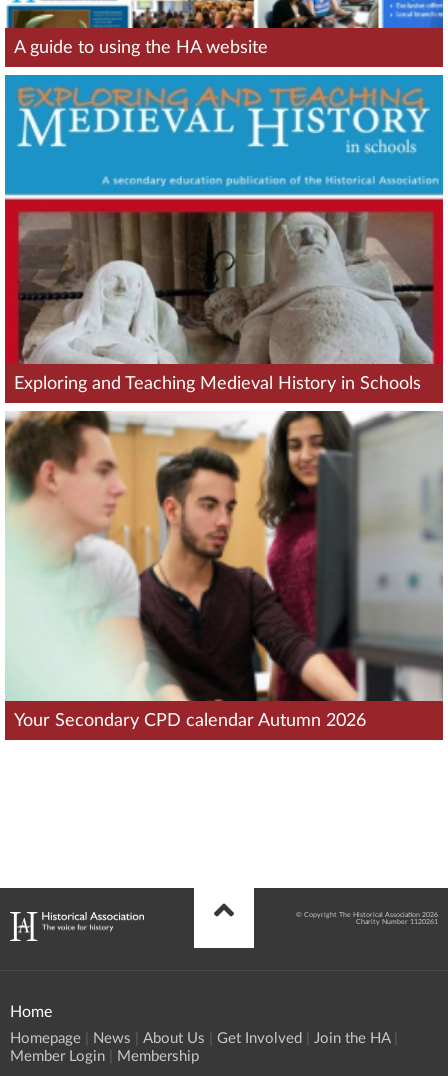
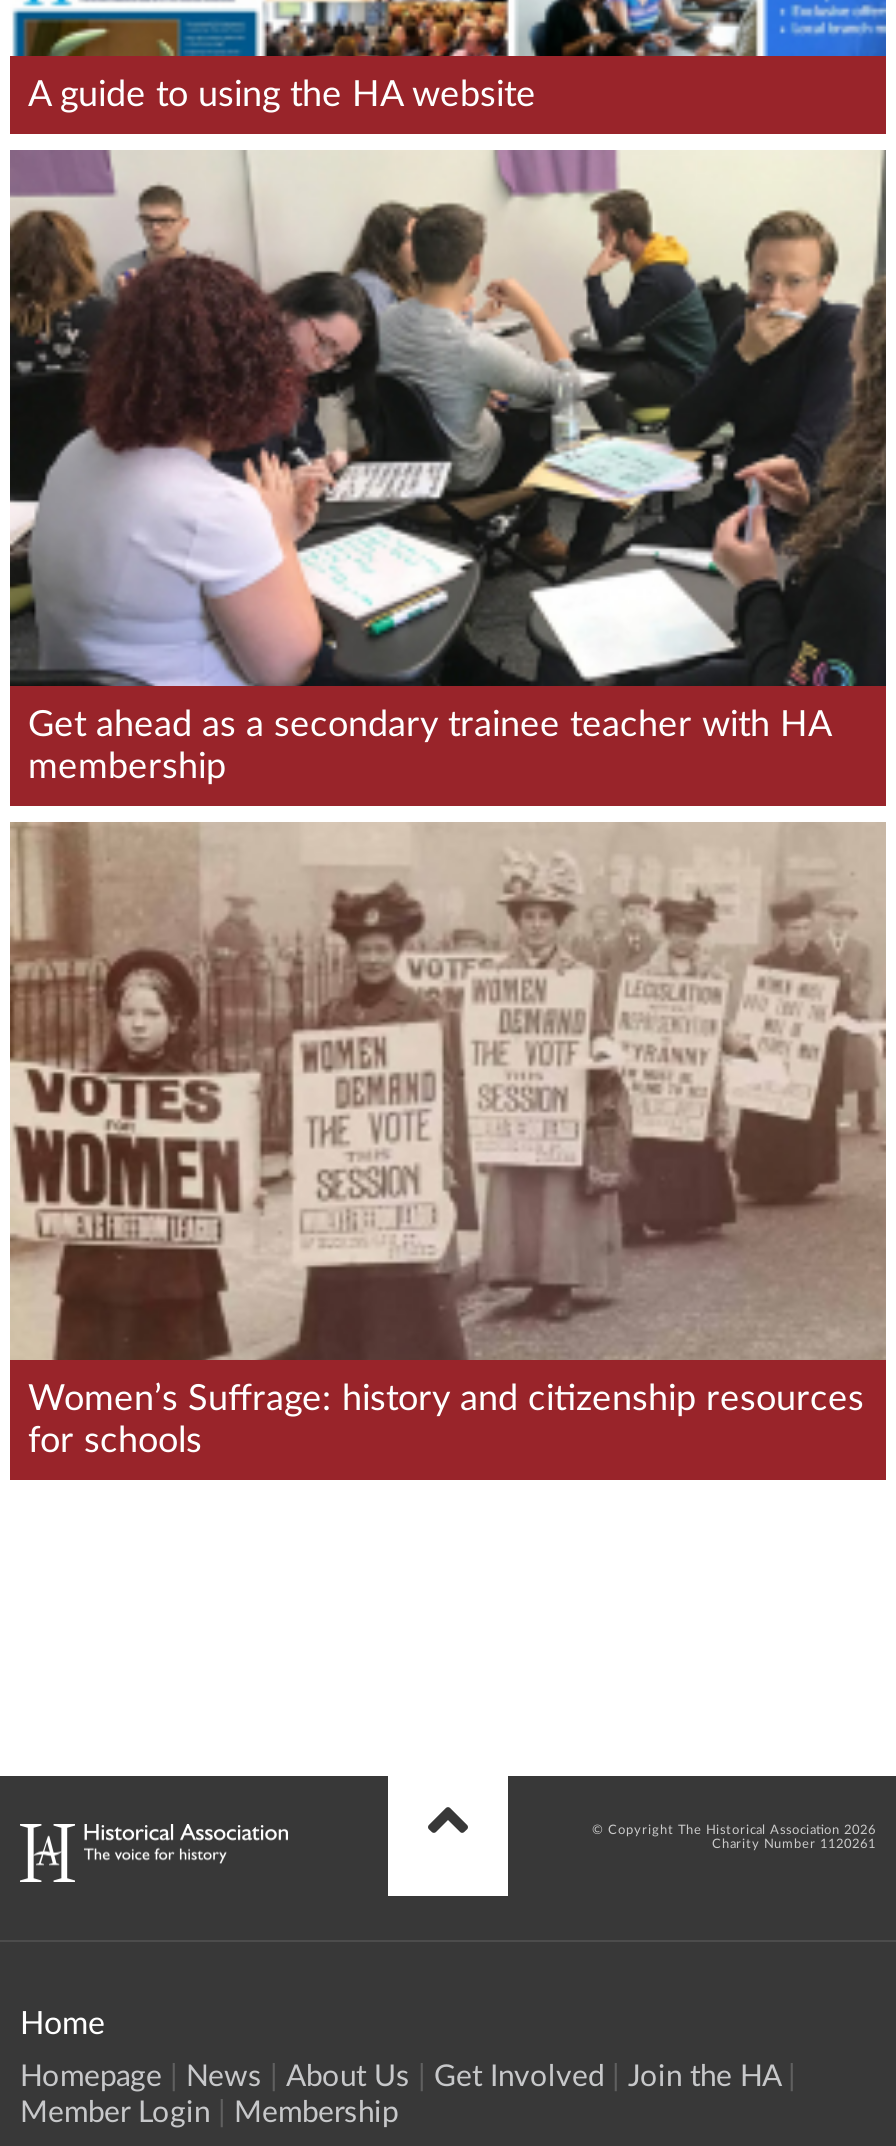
[4,74,444,392] [image] | Exploring and Teaching Medieval History in Schools -> [8,148,888,784] [image] | Get ahead as a secondary trainee teacher with HA | membership
[5,411,443,728] [image] | Your Secondary CPD calendar Autumn 2026 -> [8,822,888,1457] [image] | Women’s Suffrage: history and citizenship resources | for schools

